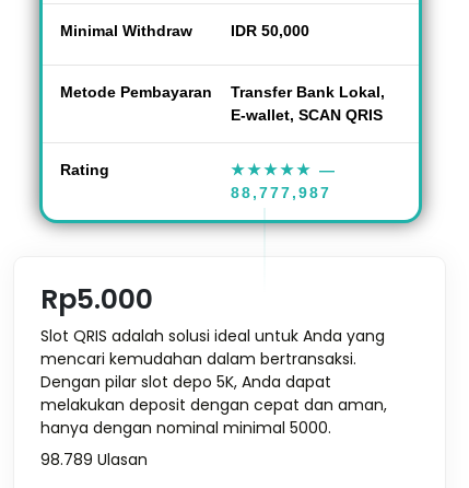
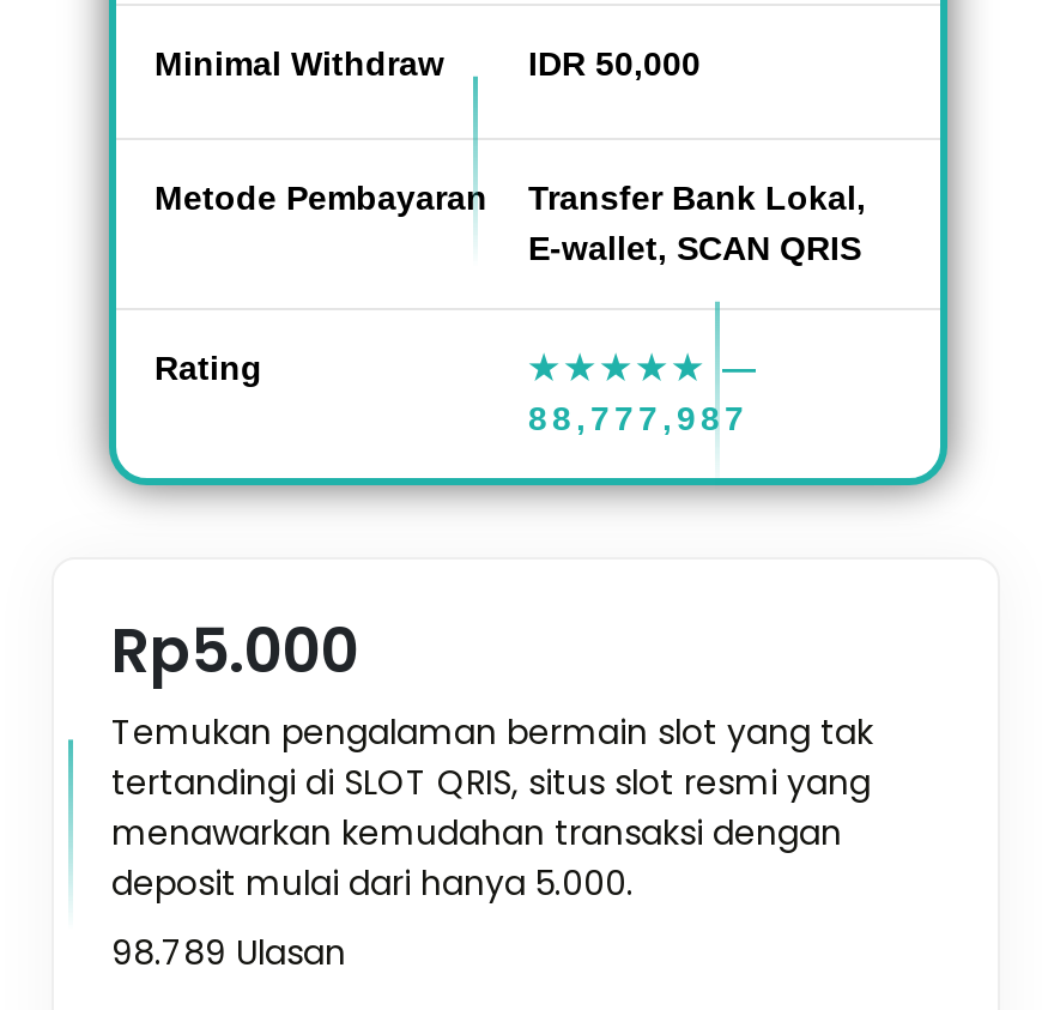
[40,324,387,438] Slot QRIS adalah solusi ideal untuk Anda yang | mencari kemudahan dalam bertransaksi. | Dengan pilar slot depo 5K, Anda dapat | melakukan deposit dengan cepat dan aman, | hanya dengan nominal minimal 5000. -> [111,707,873,906] Temukan pengalaman bermain slot yang tak | tertandingi di SLOT QRIS, situs slot resmi yang | menawarkan kemudahan transaksi dengan | deposit mulai dari hanya 5.000.

